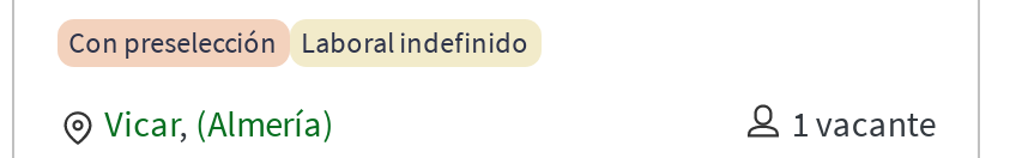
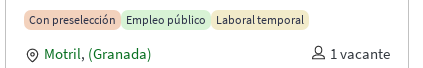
[301,25,529,61] Laboral indefinido -> [126,12,304,27] Empleo público | Laboral temporal
[104,101,335,147] Vicar, (Almería) -> [44,44,152,63] Motril, (Granada)

